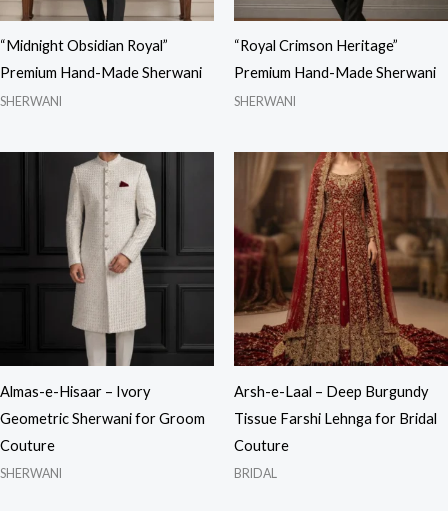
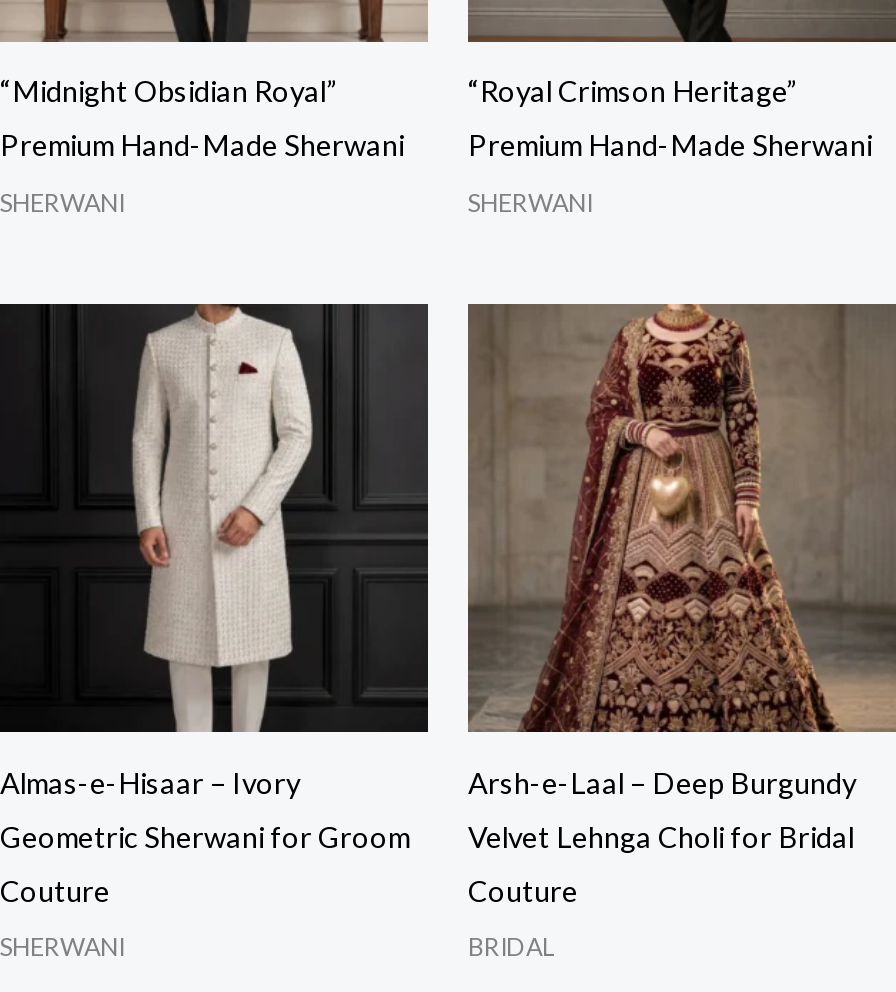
[234,152,445,367] [image] -> [466,304,890,734] [image]
[234,410,437,427] Tissue Farshi Lehnga for Bridal -> [468,820,854,854] Velvet Lehnga Choli for Bridal

